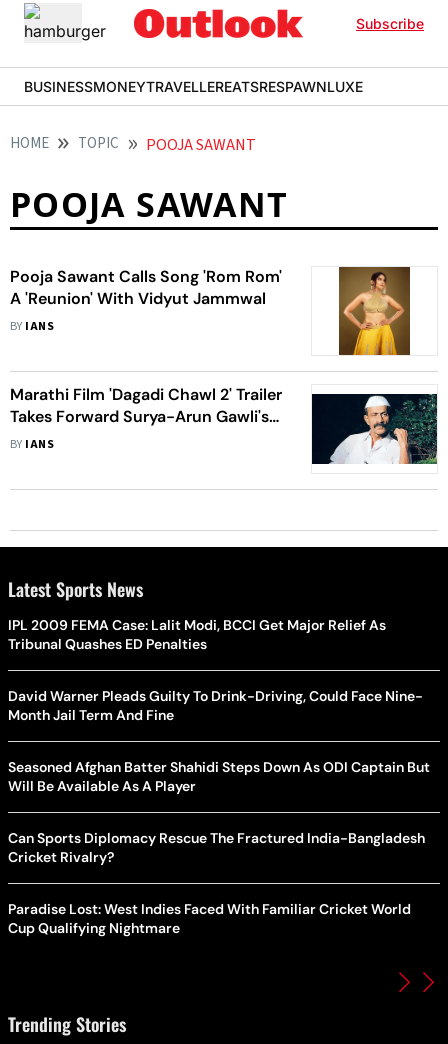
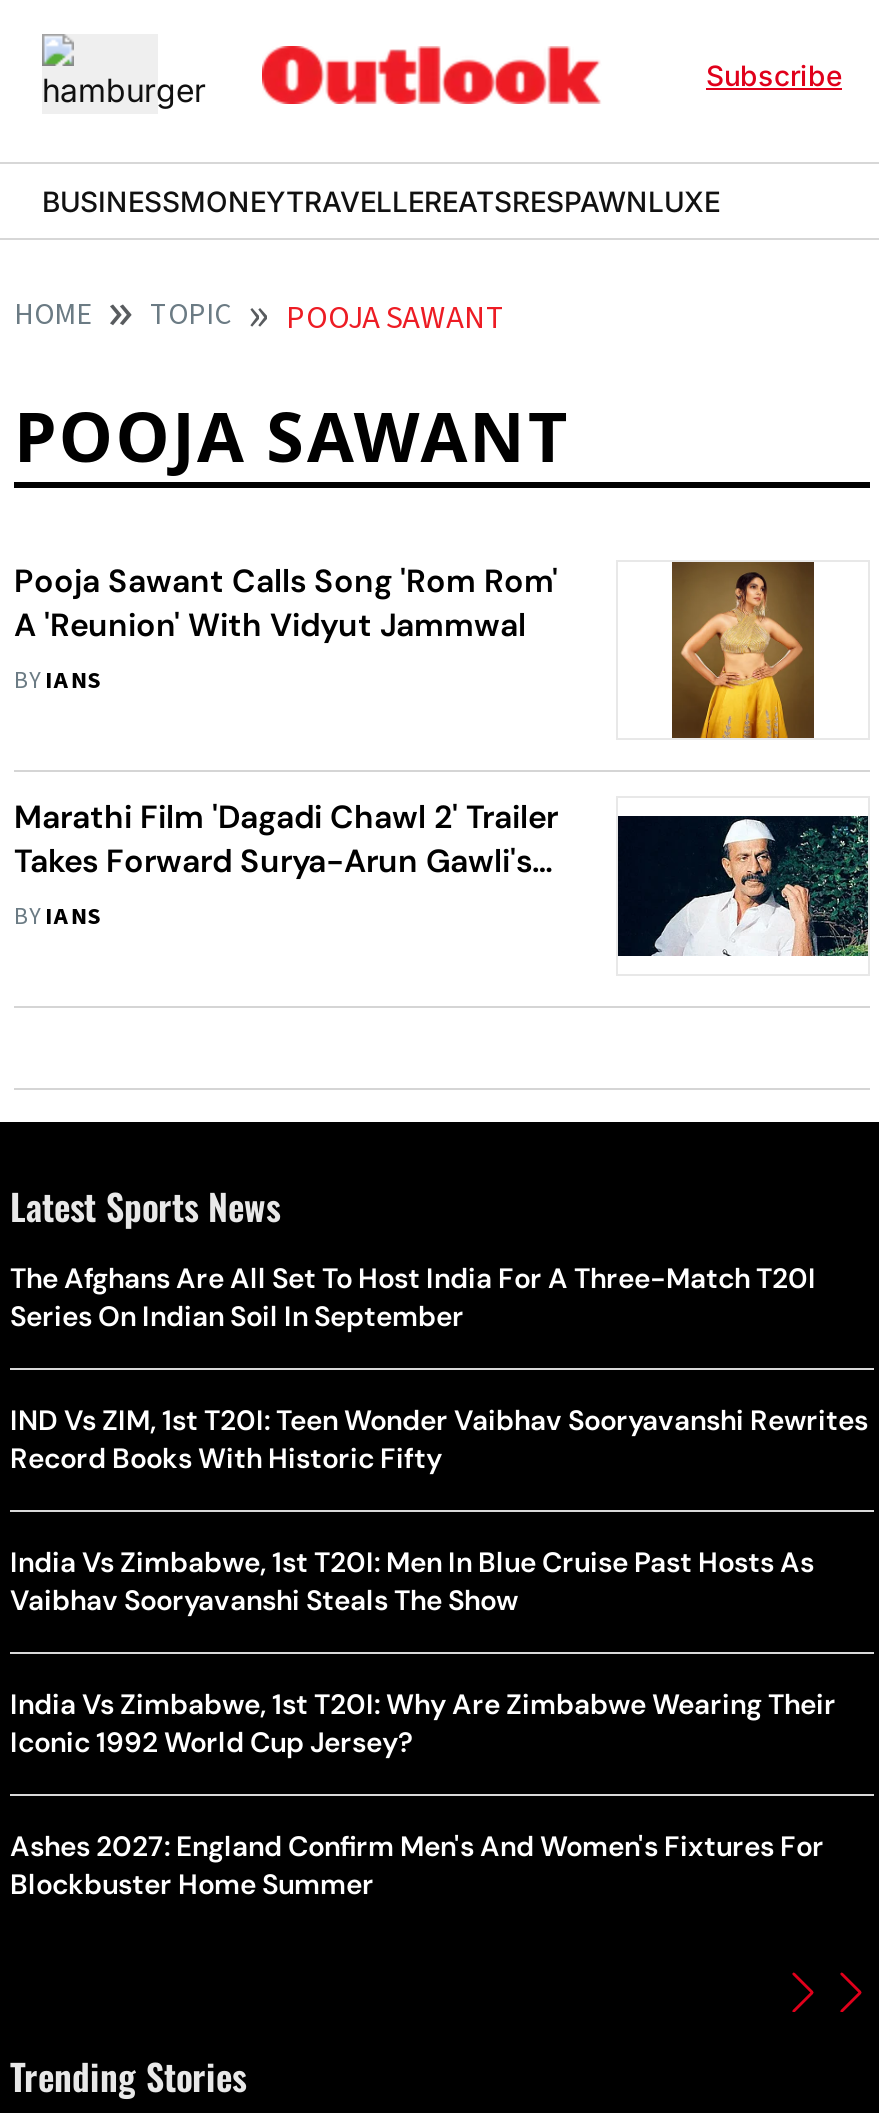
[8,616,386,653] IPL 2009 FEMA Case: Lalit Modi, BCCI Get Major Relief As | Tribunal Quashes ED Penalties -> [10,1260,816,1334] The Afghans Are All Set To Host India For A Three-Match T20I | Series On Indian Soil In September
[8,687,423,724] David Warner Pleads Guilty To Drink-Driving, Could Face Nine- | Month Jail Term And Fine -> [10,1402,868,1476] IND Vs ZIM, 1st T20I: Teen Wonder Vaibhav Sooryavanshi Rewrites | Record Books With Historic Fifty
[8,758,430,795] Seasoned Afghan Batter Shahidi Steps Down As ODI Captain But | Will Be Available As A Player -> [10,1544,814,1618] India Vs Zimbabwe, 1st T20I: Men In Blue Cruise Past Hosts As | Vaibhav Sooryavanshi Steals The Show
[8,829,425,866] Can Sports Diplomacy Rescue The Fractured India-Bangladesh | Cricket Rivalry? -> [10,1686,836,1760] India Vs Zimbabwe, 1st T20I: Why Are Zimbabwe Wearing Their | Iconic 1992 World Cup Jersey?
[8,900,411,937] Paradise Lost: West Indies Faced With Familiar Cricket World | Cup Qualifying Nightmare -> [10,1828,824,1902] Ashes 2027: England Confirm Men's And Women's Fixtures For | Blockbuster Home Summer

